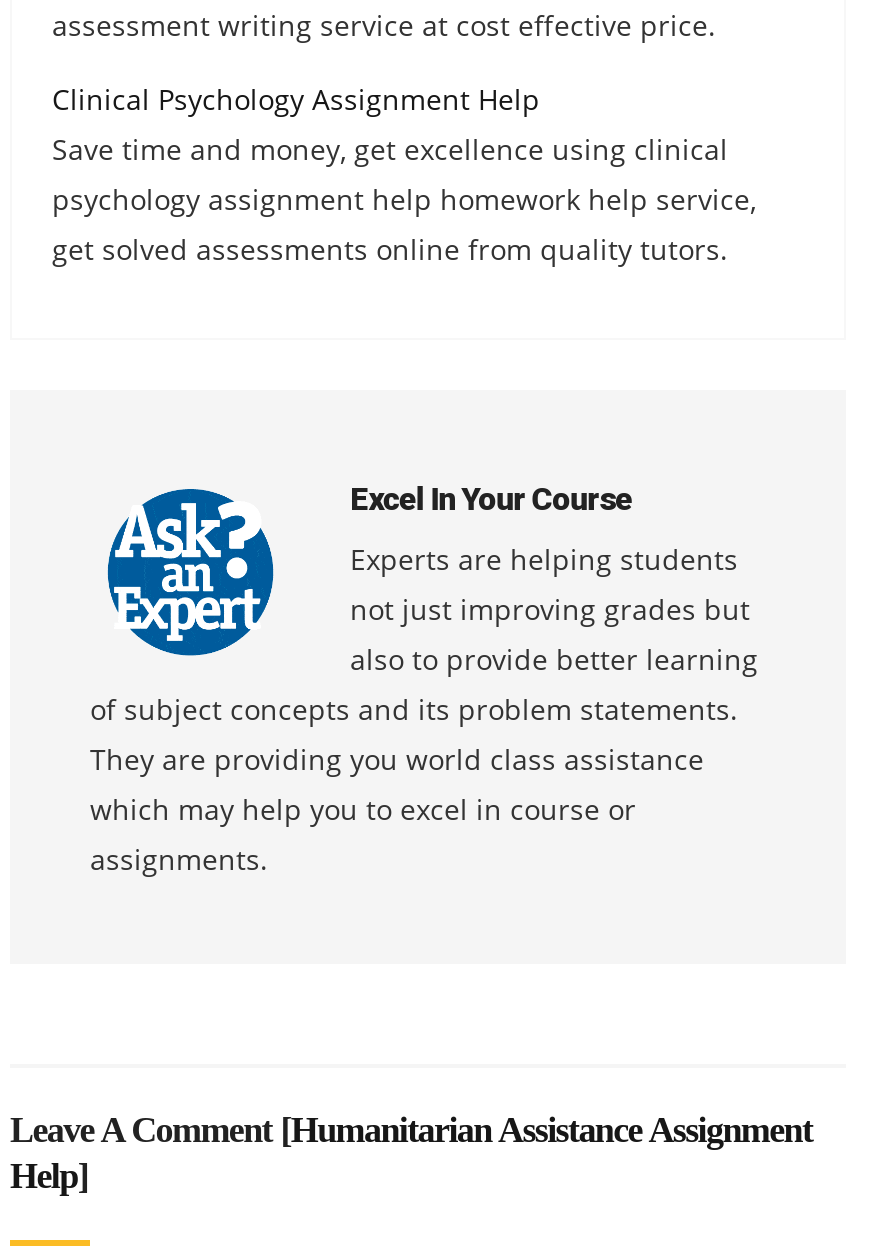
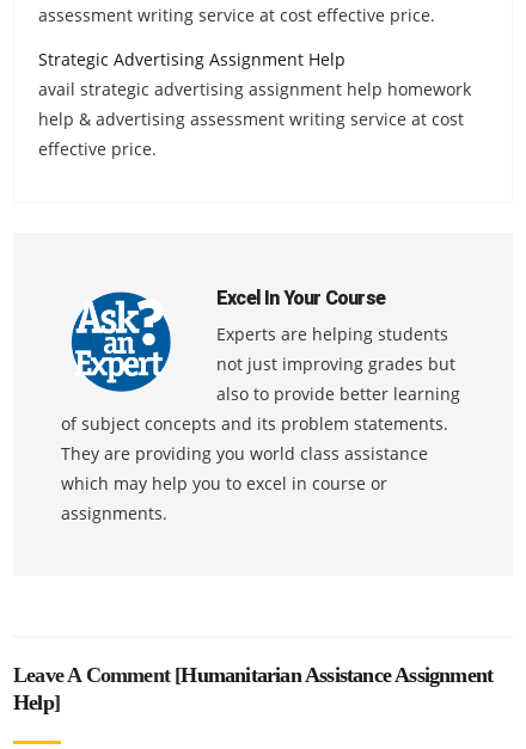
[52,79,756,267] Clinical Psychology Assignment Help | Save time and money, get excellence using clinical | psychology assignment help homework help service, | get solved assessments online from quality tutors. -> [38,47,471,160] Strategic Advertising Assignment Help | avail strategic advertising assignment help homework | help & advertising assessment writing service at cost | effective price.

